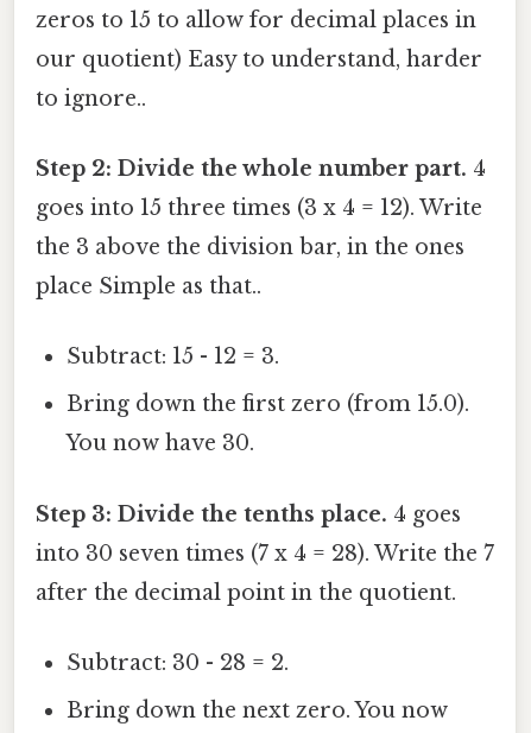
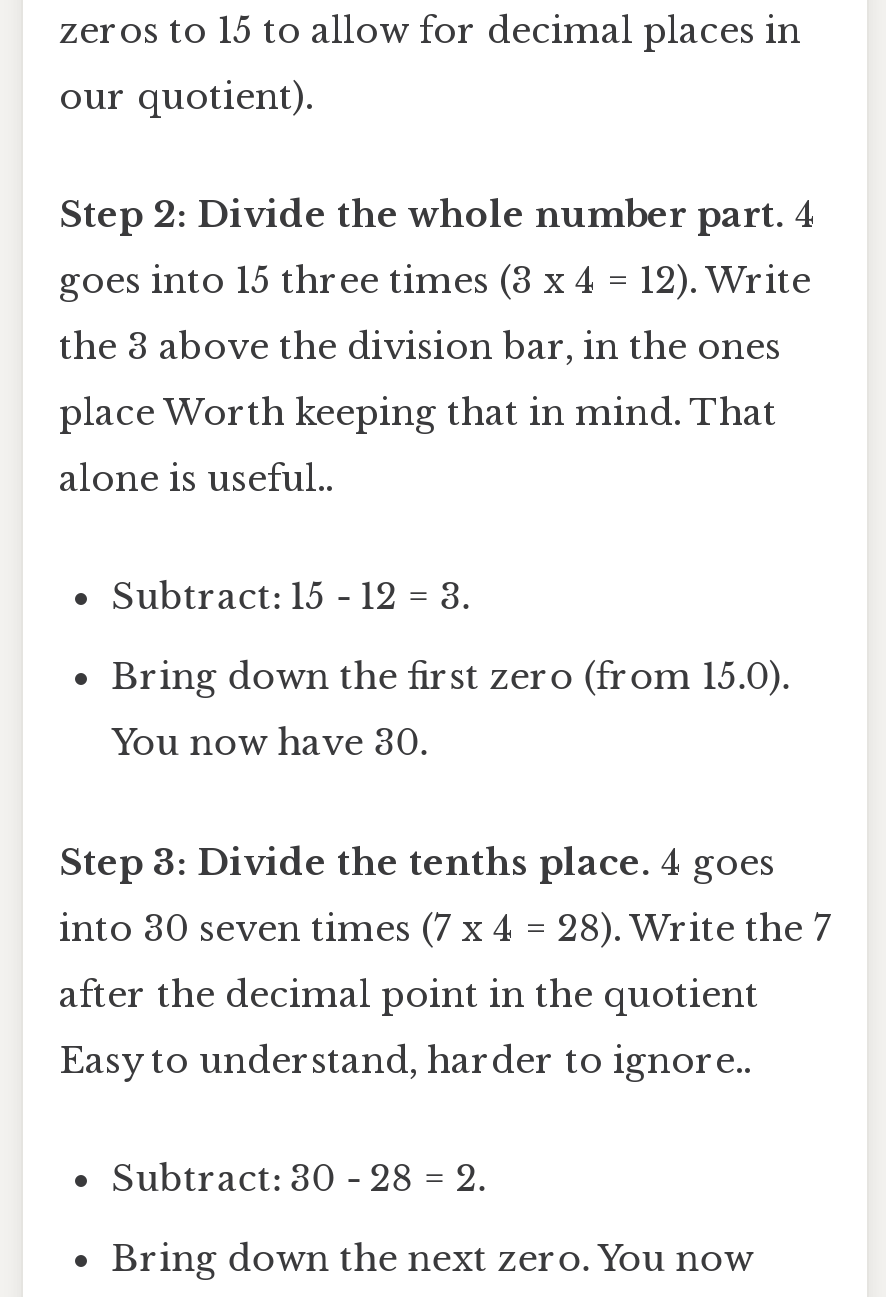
[36,46,482,112] our quotient) Easy to understand, harder | to ignore.. -> [59,75,313,119] our quotient).
moved [36,156,486,260] -> [59,193,817,369]: Step 2: Divide the whole number part. 4 | goes into 15 three times (3 x 4 = 12). Write | the 3 above the division bar, in the ones
[36,273,261,300] place Simple as that.. -> [59,391,777,501] place Worth keeping that in mind. That | alone is useful..
[36,579,456,606] after the decimal point in the quotient. -> [59,972,759,1082] after the decimal point in the quotient | Easy to understand, harder to ignore..

